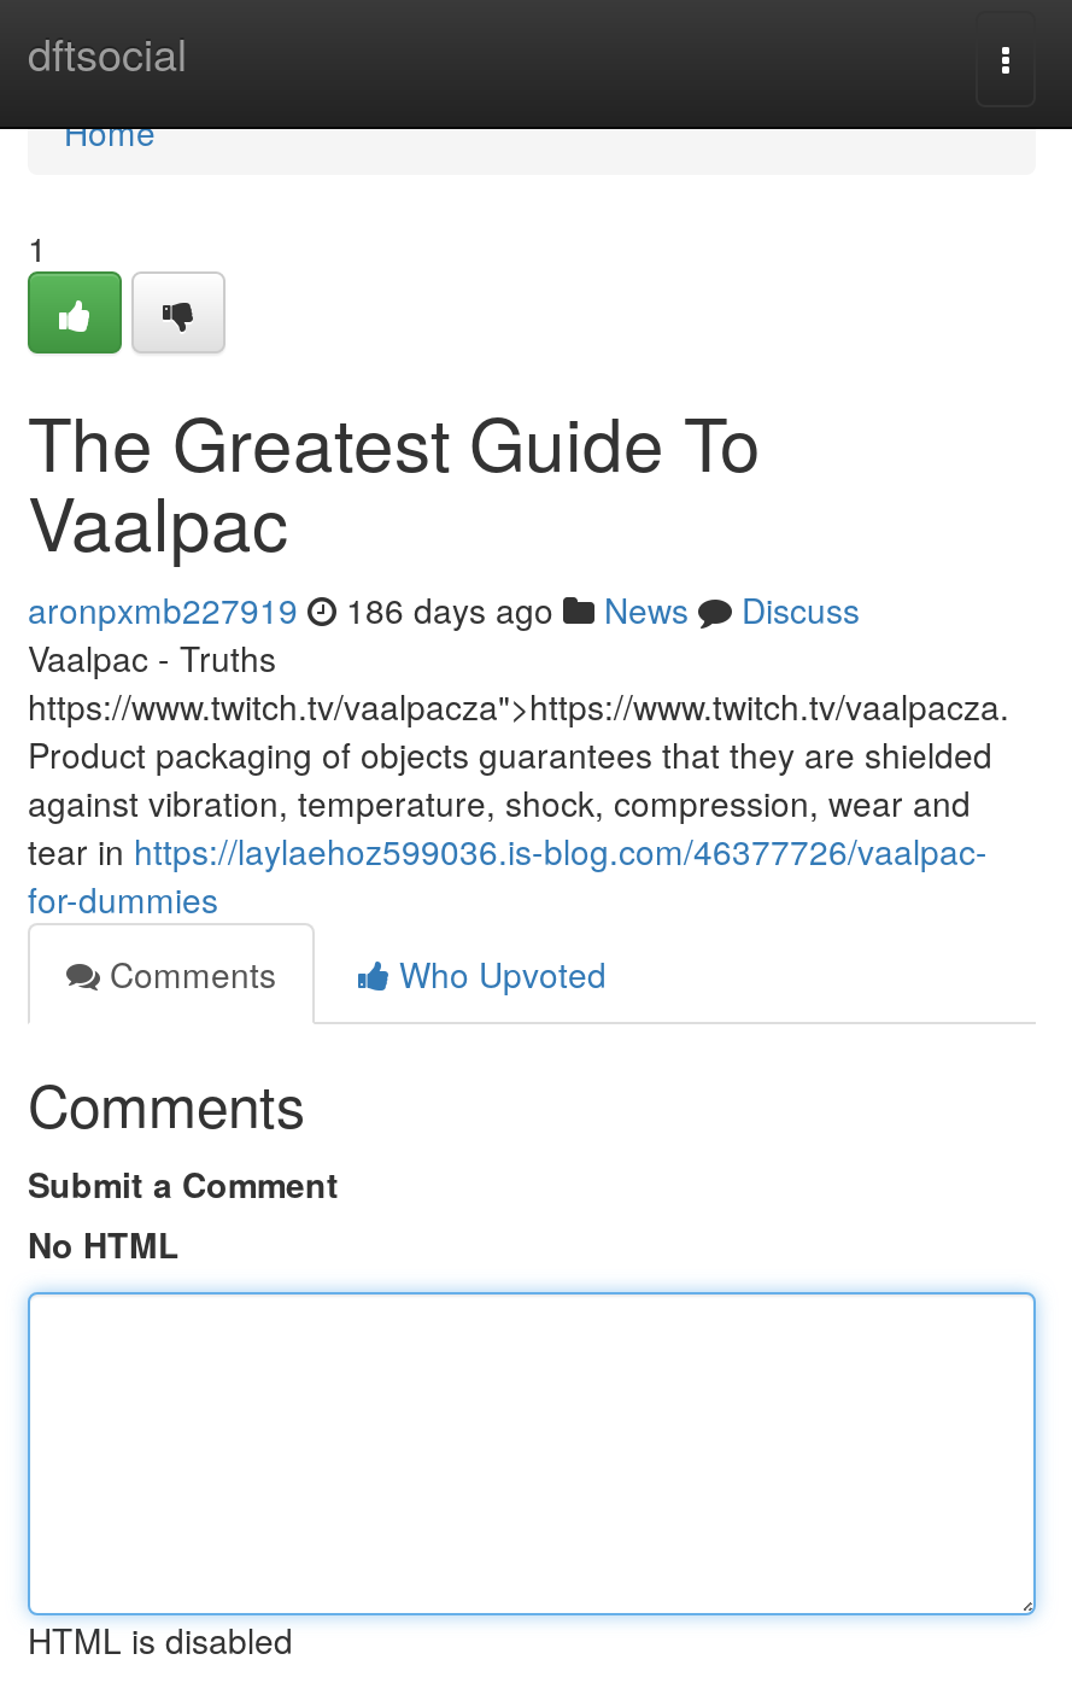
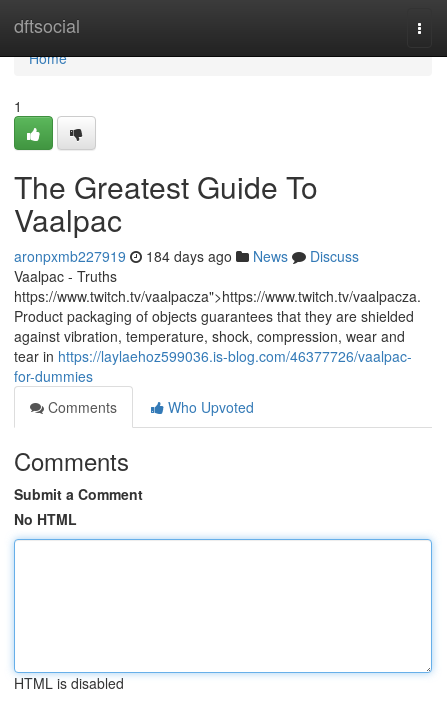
[28,585,860,633] aronpxmb227919 186 days ago News Discuss -> [14,246,359,266] aronpxmb227919 184 days ago News Discuss

